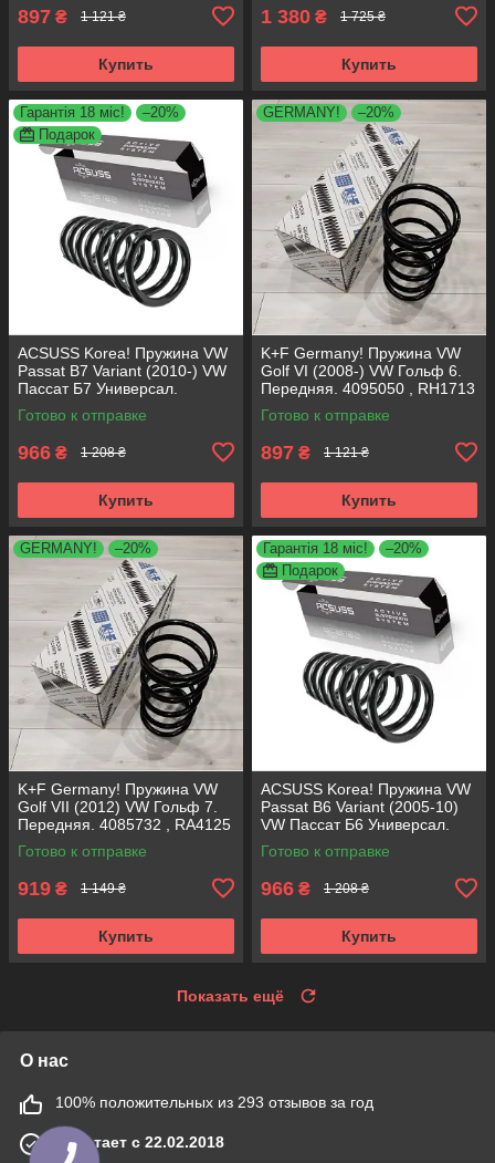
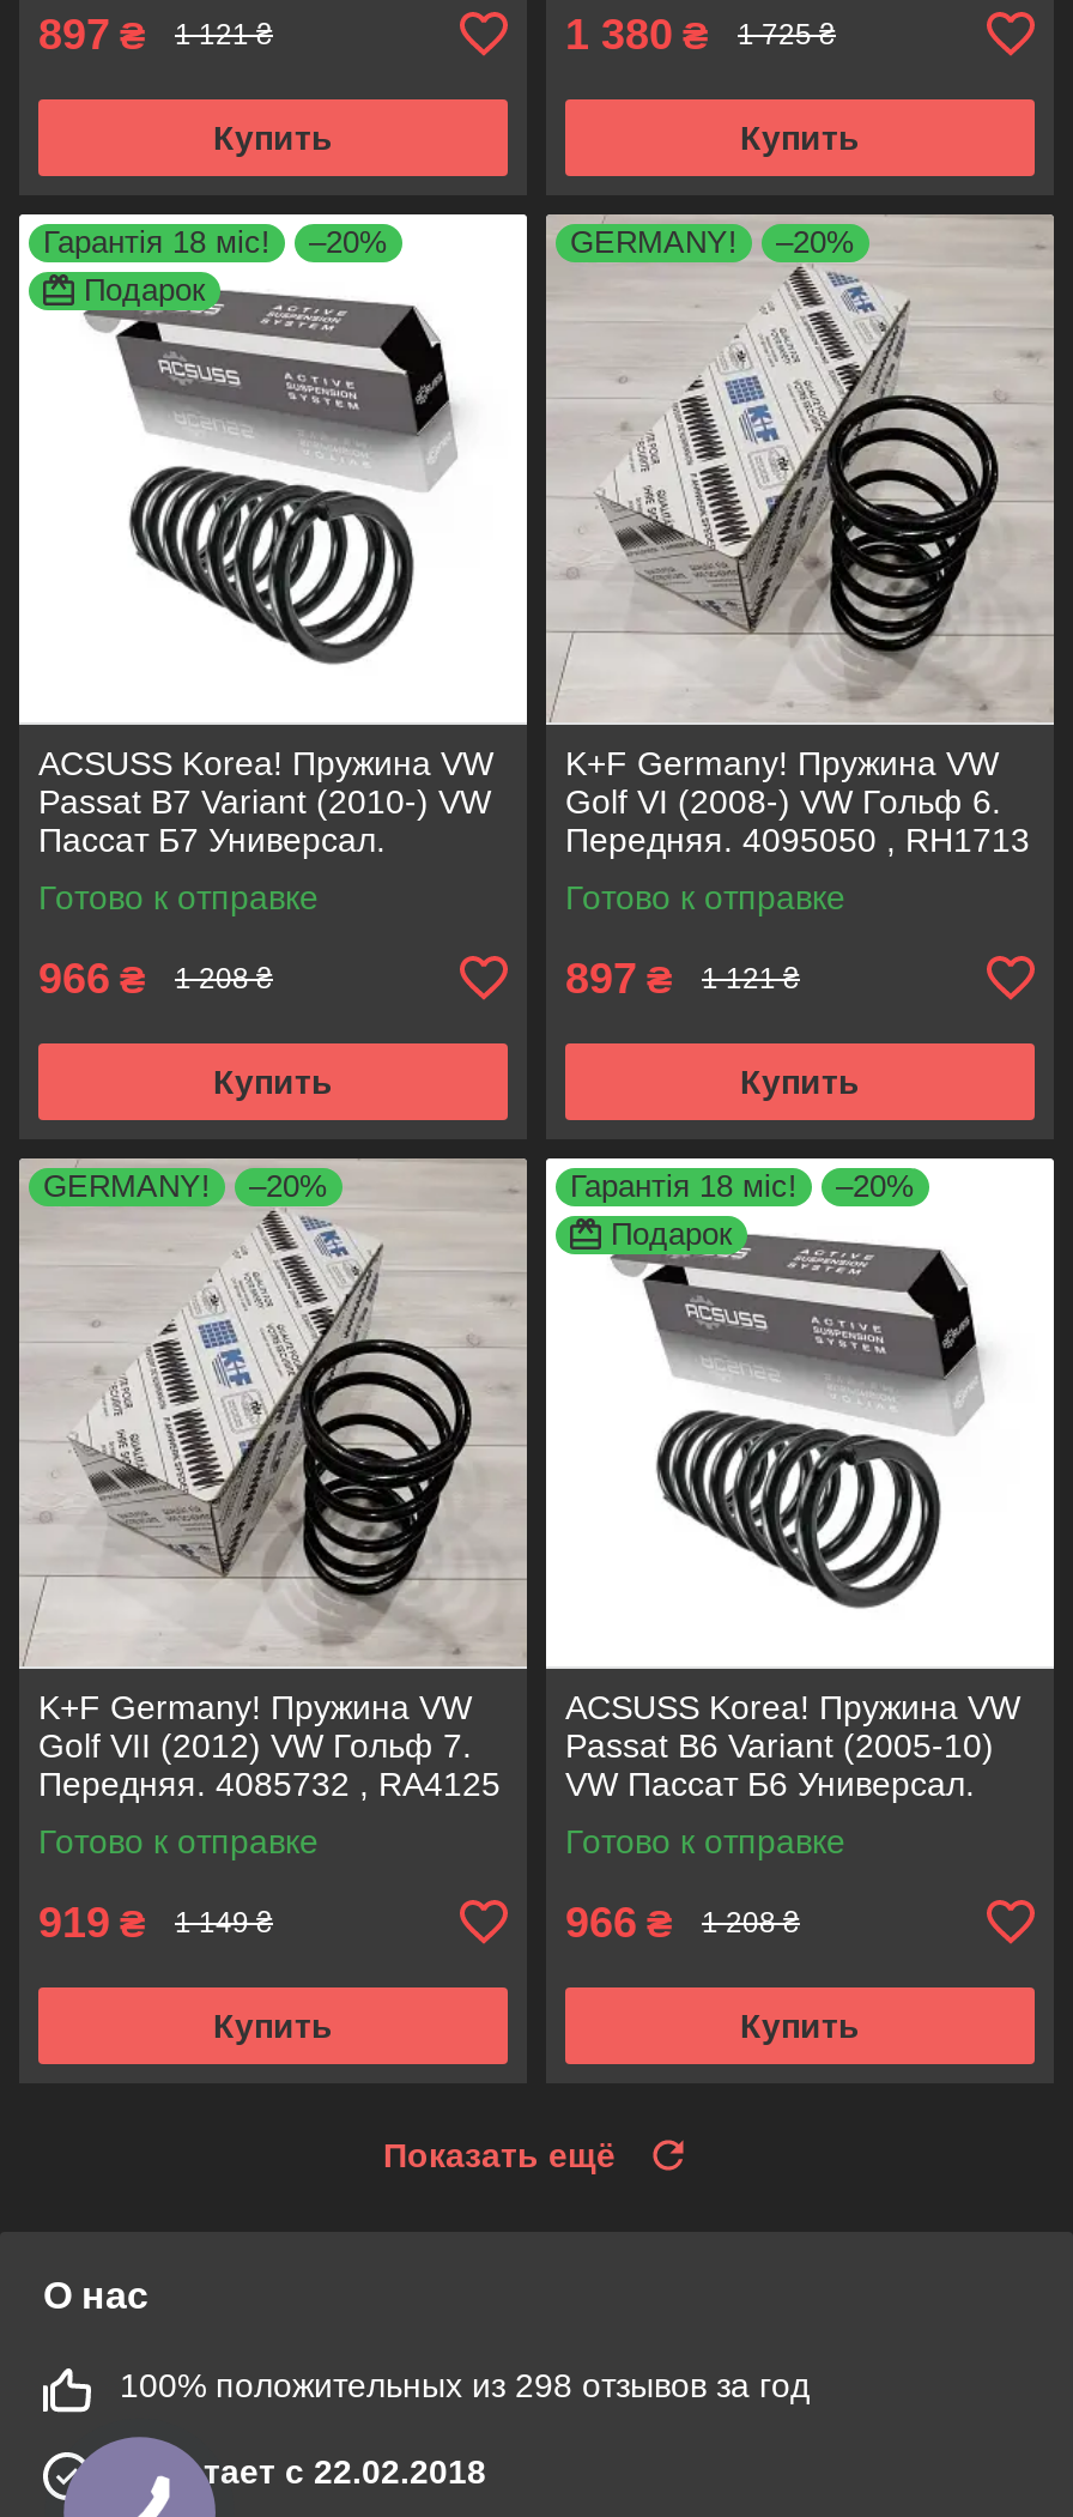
[55,1093,373,1111] 100% положительных из 293 отзывов за год -> [120,2366,810,2404] 100% положительных из 298 отзывов за год

